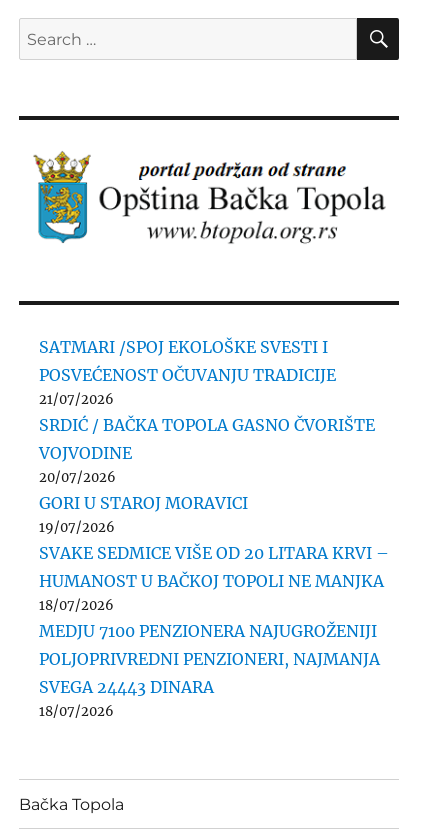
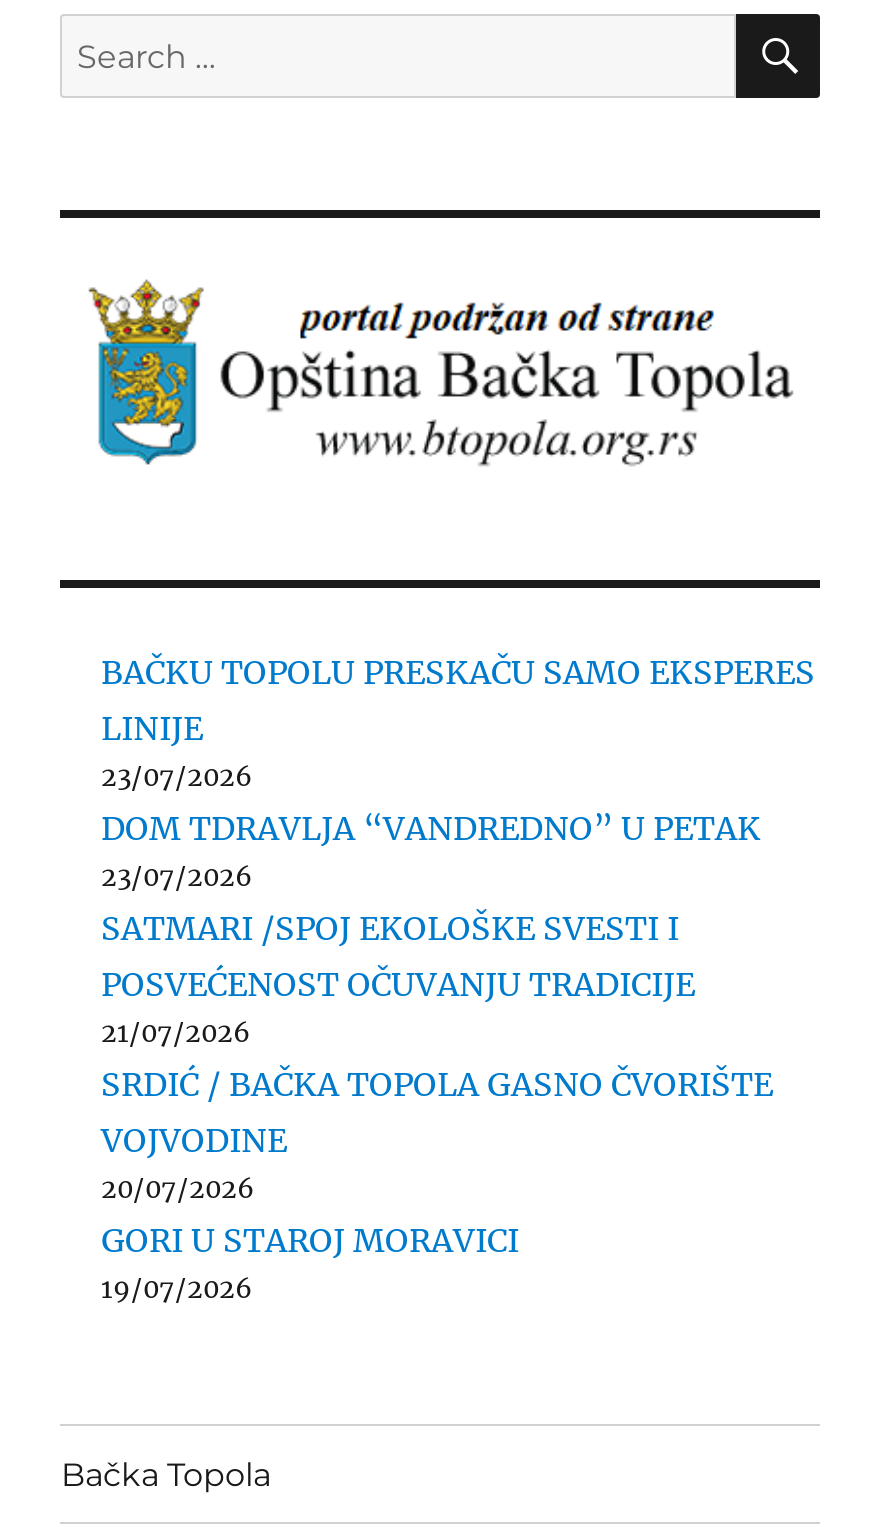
none -> [101,652,815,894] BAČKU TOPOLU PRESKAČU SAMO EKSPERES | LINIJE | 23/07/2026 | DOM TDRAVLJA “VANDREDNO” U PETAK | 23/07/2026
moved [39,337,375,536] -> [101,908,773,1306]: SATMARI /SPOJ EKOLOŠKE SVESTI I | POSVEĆENOST OČUVANJU TRADICIJE | 21/07/2026 | SRDIĆ / BAČKA TOPOLA GASNO ČVORIŠTE | VOJVODINE | 20/07/2026 | GORI U STAROJ MORAVICI | 19/07/2026
[39,543,389,720] SVAKE SEDMICE VIŠE OD 20 LITARA KRVI – | HUMANOST U BAČKOJ TOPOLI NE MANJKA | 18/07/2026 | MEDJU 7100 PENZIONERA NAJUGROŽENIJI | POLJOPRIVREDNI PENZIONERI, NAJMANJA | SVEGA 24443 DINARA | 18/07/2026 -> none

